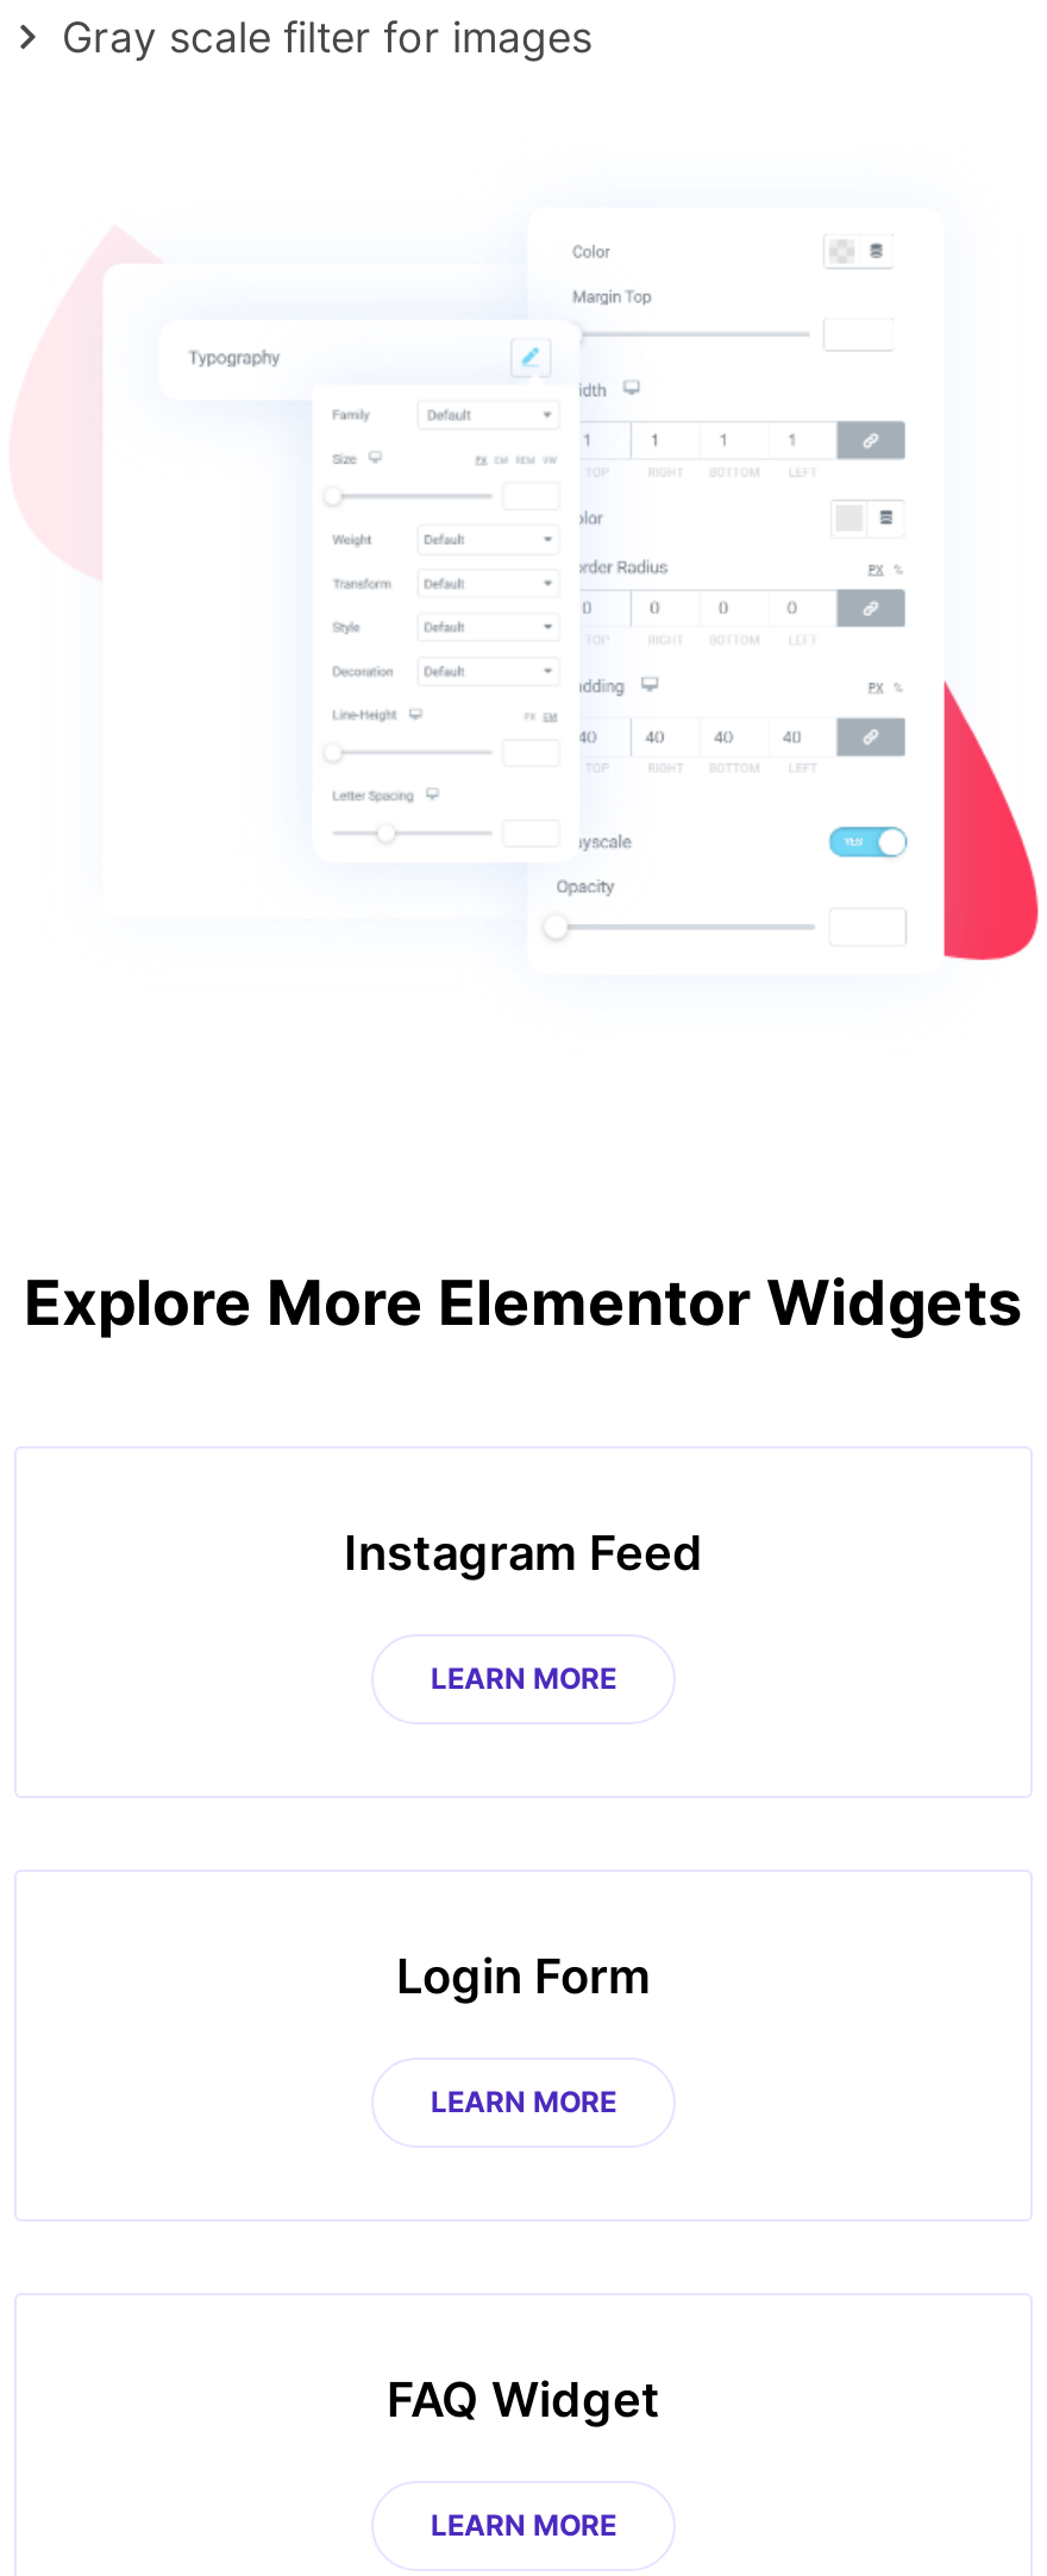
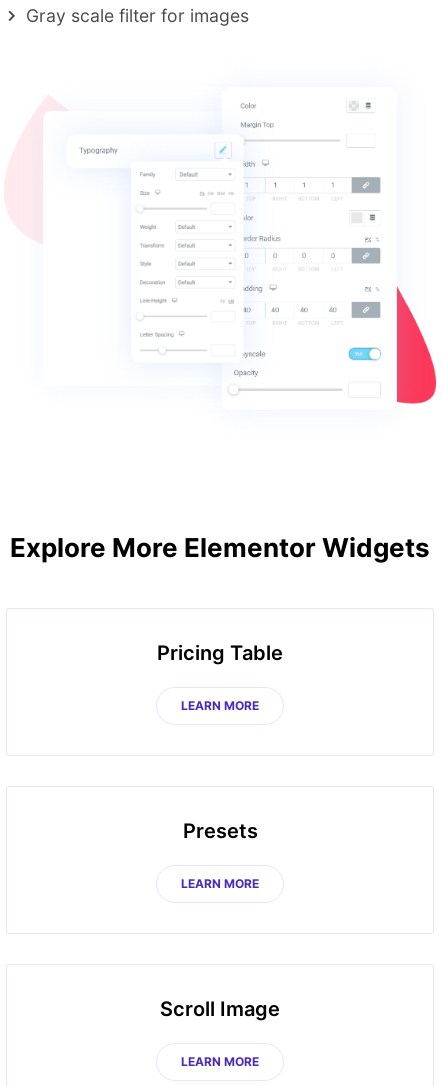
[344,1524,703,1582] Instagram Feed -> [157,641,283,665] Pricing Table
[396,1948,651,2005] Login Form -> [182,819,257,843] Presets
[387,2371,660,2428] FAQ Widget -> [160,997,280,1021] Scroll Image

